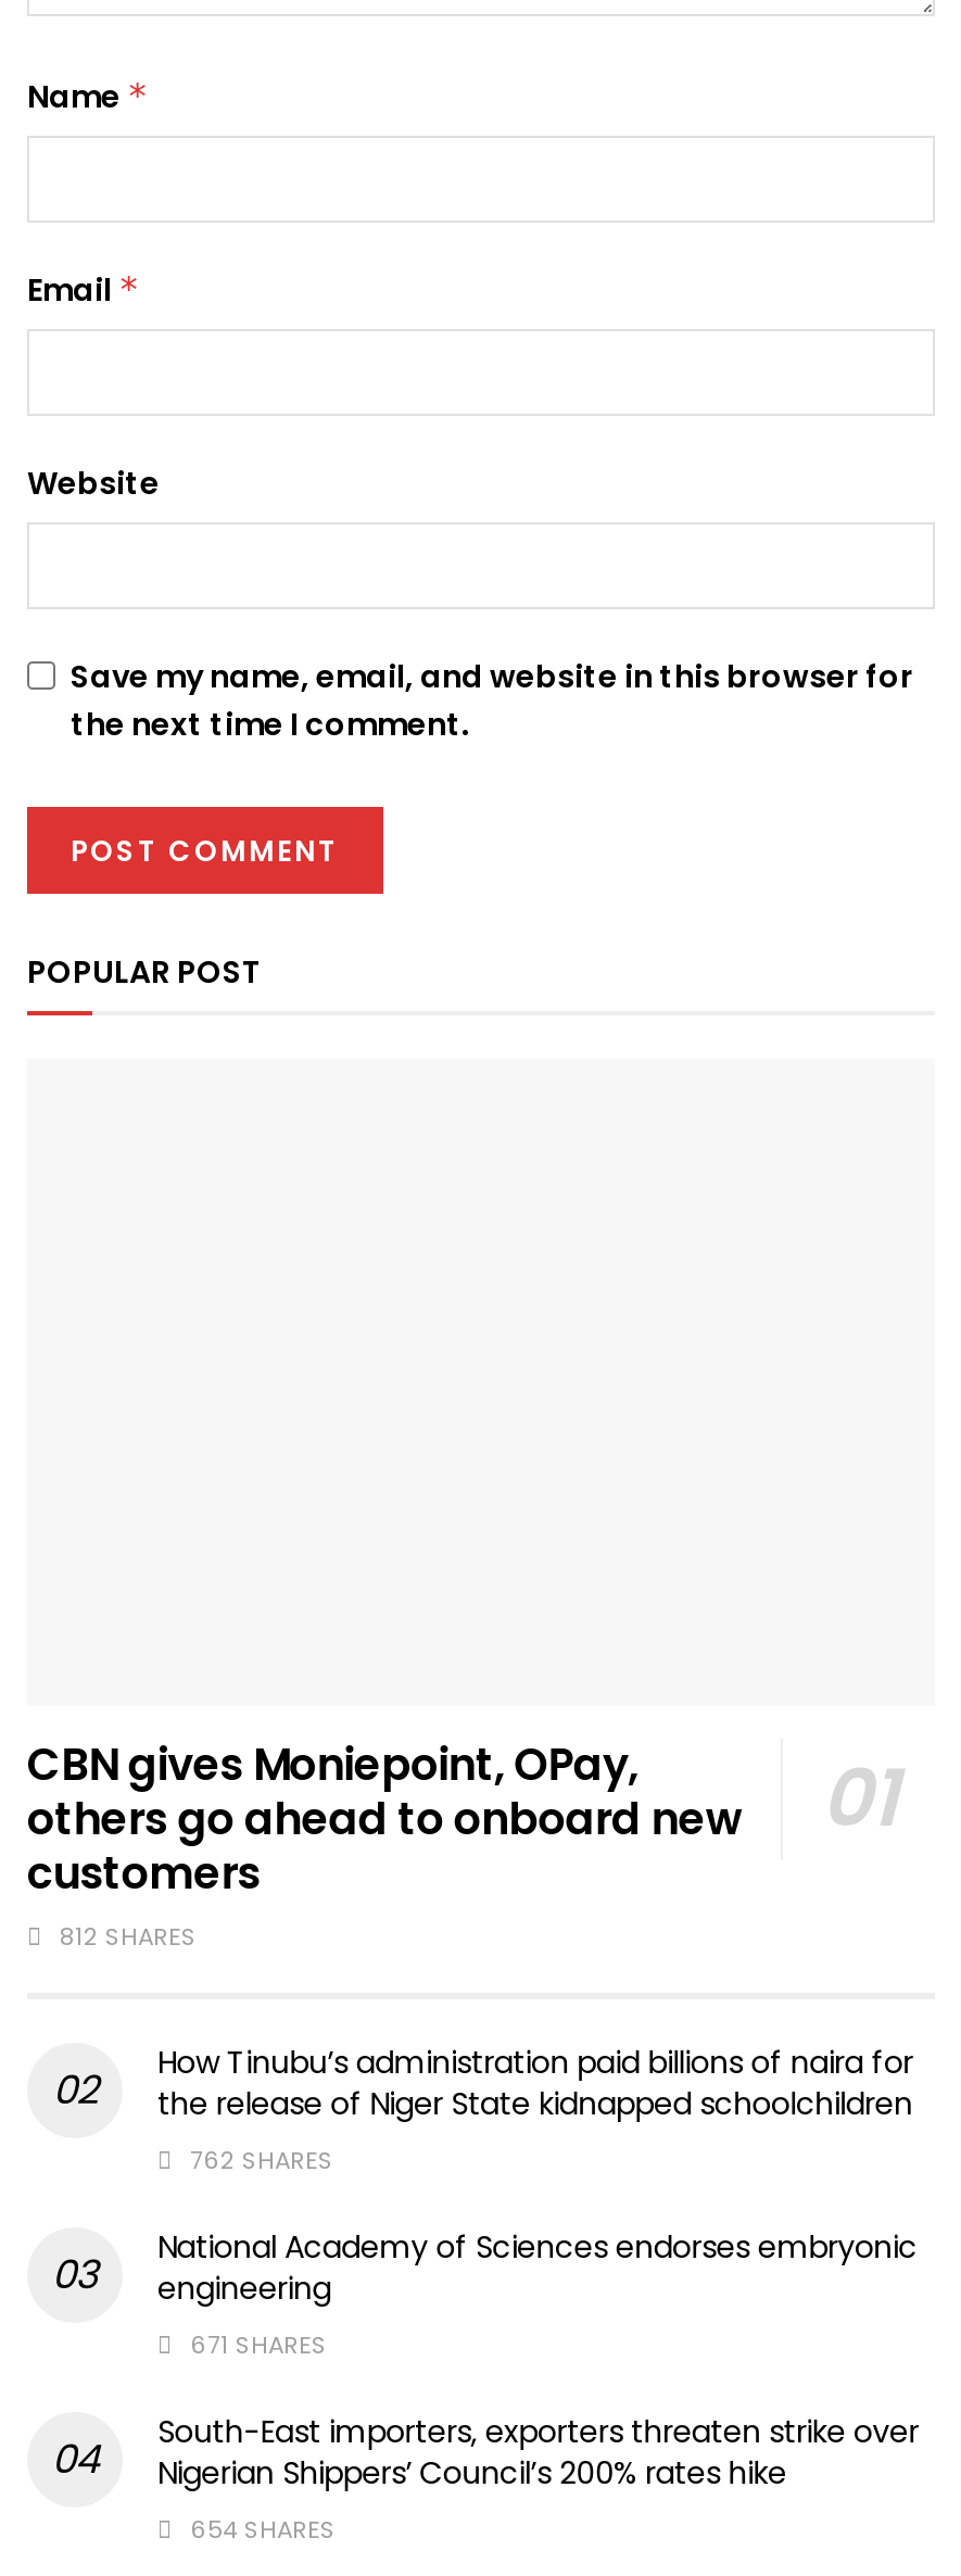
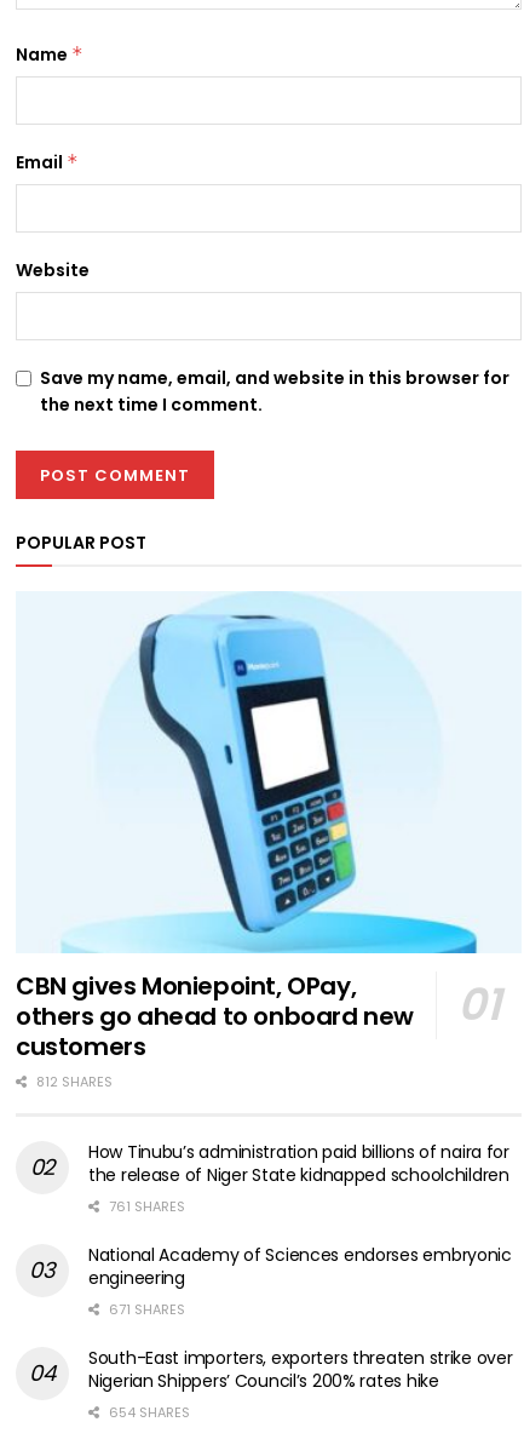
none -> [59,591,479,954] [image]
[184,2143,333,2178] 762 SHARES -> [105,1197,185,1216] 761 SHARES

